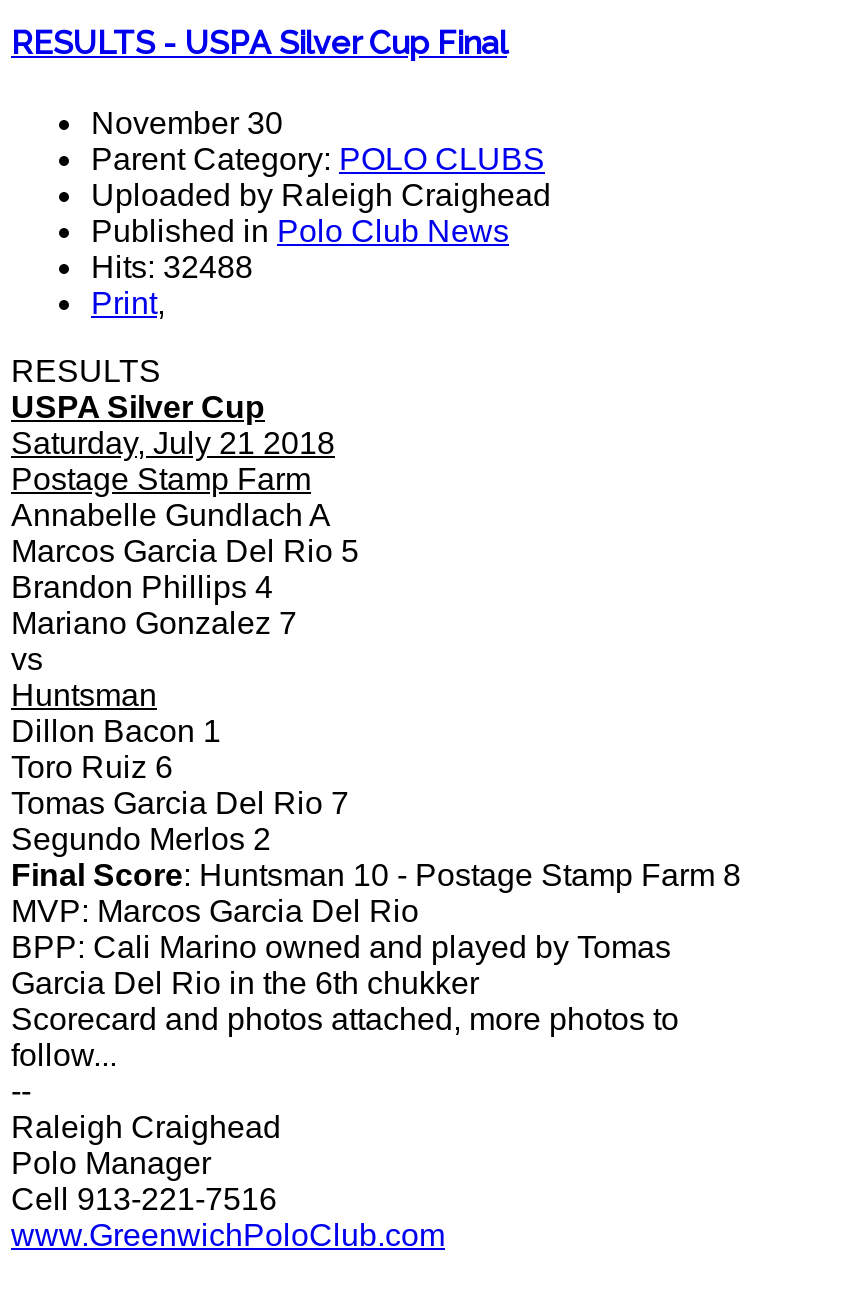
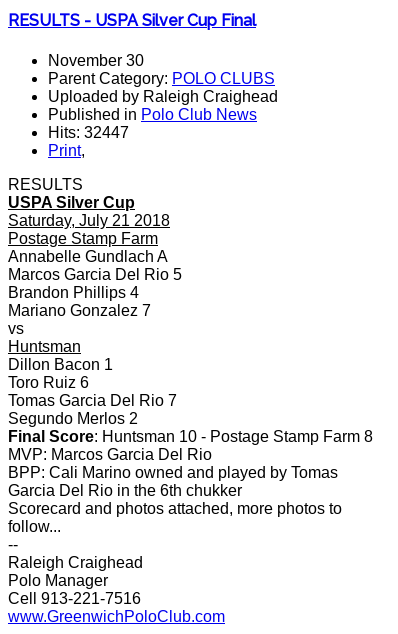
[91,249,253,283] Hits: 32488 -> [48,123,129,140] Hits: 32447

